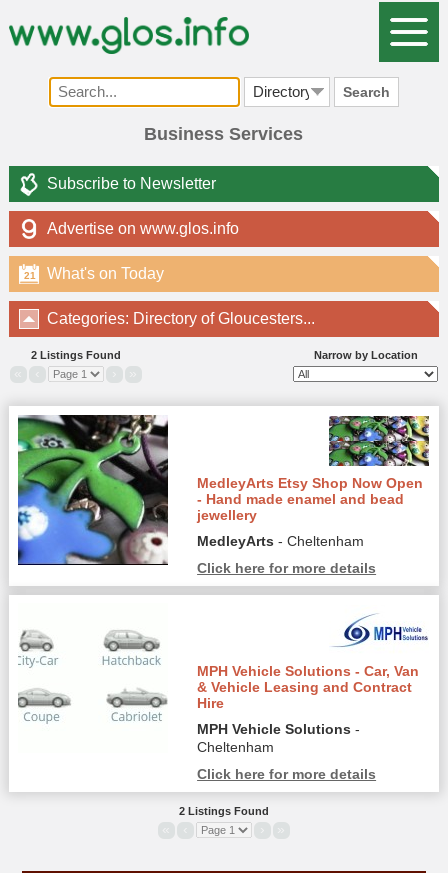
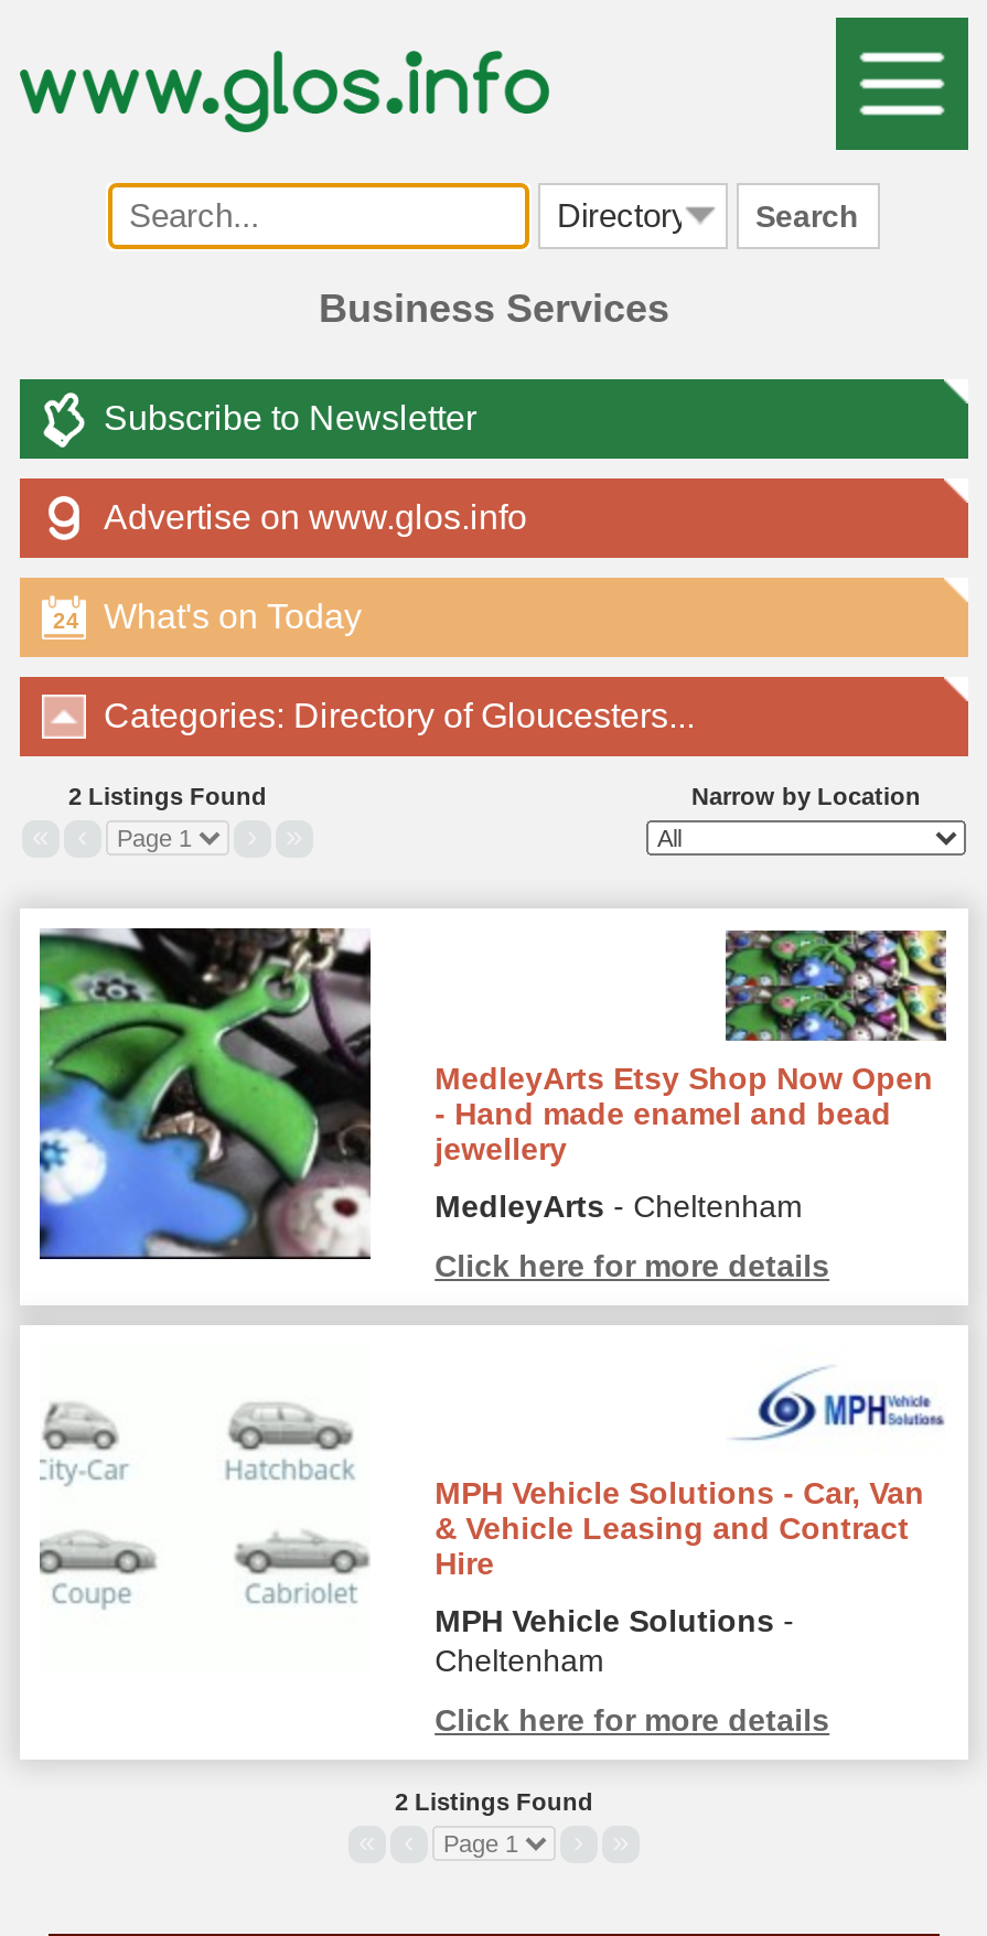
[24,265,164,282] 21 What's on Today -> [53,597,362,635] 24 What's on Today

